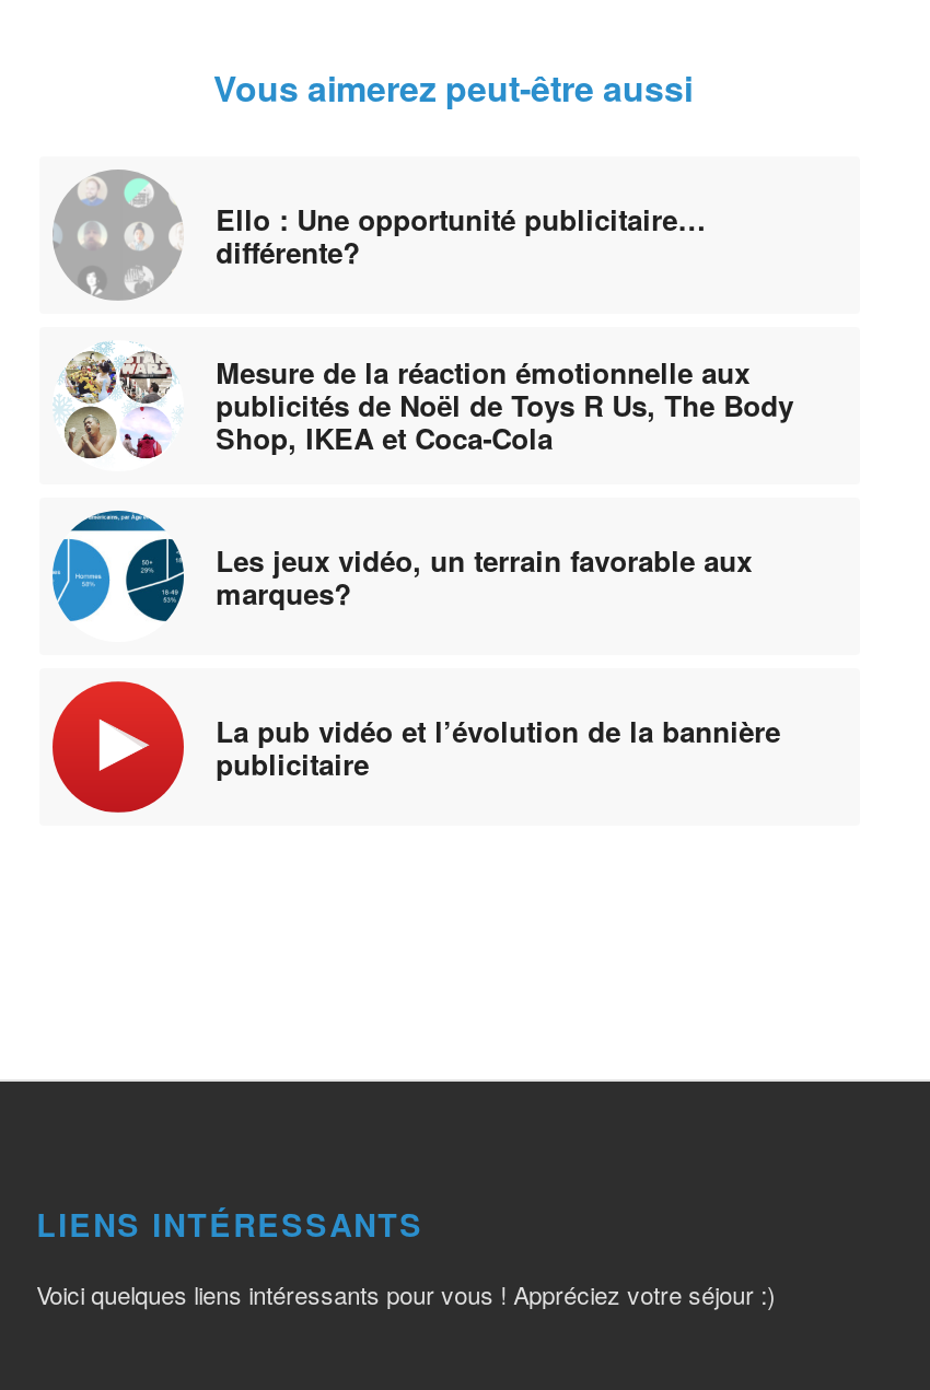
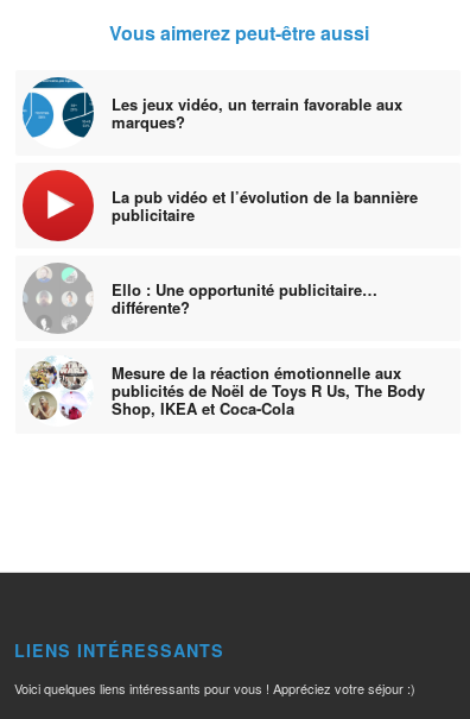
moved [53,199,793,465] -> [23,279,424,423]: [image] | Ello : Une opportunité publicitaire… | différente? | Mesure de la réaction émotionnelle aux | publicités de Noël de Toys R Us, The Body | Shop, IKEA et Coca-Cola
moved [53,511,780,785] -> [23,77,417,226]: [image] | Les jeux vidéo, un terrain favorable aux | marques? | La pub vidéo et l’évolution de la bannière | publicitaire

